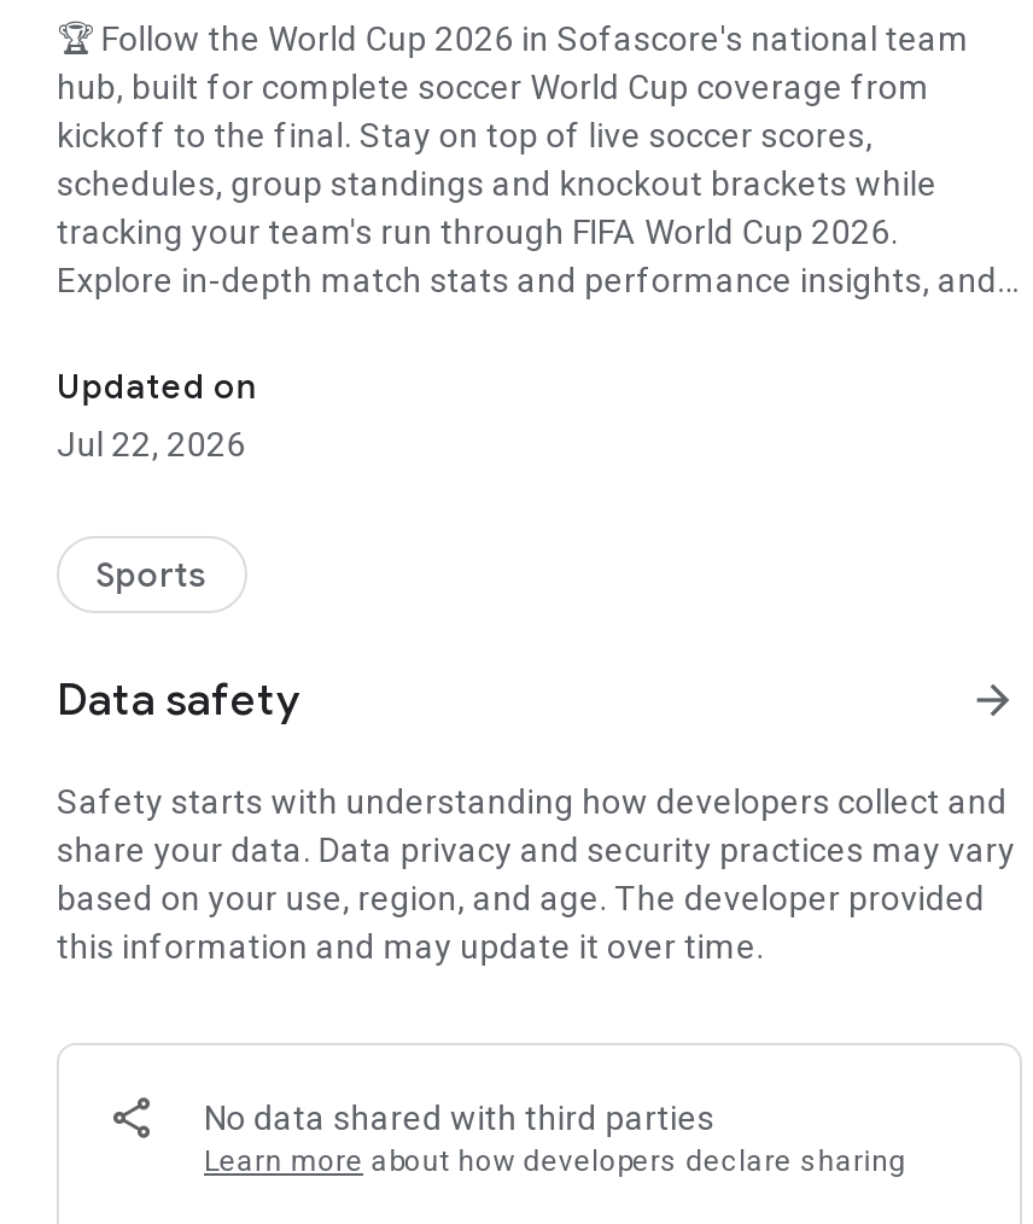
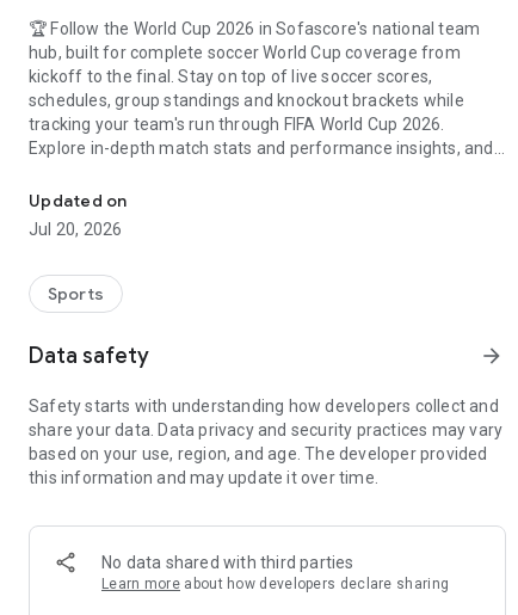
[57,425,246,464] Jul 22, 2026 -> [29,220,122,239] Jul 20, 2026

